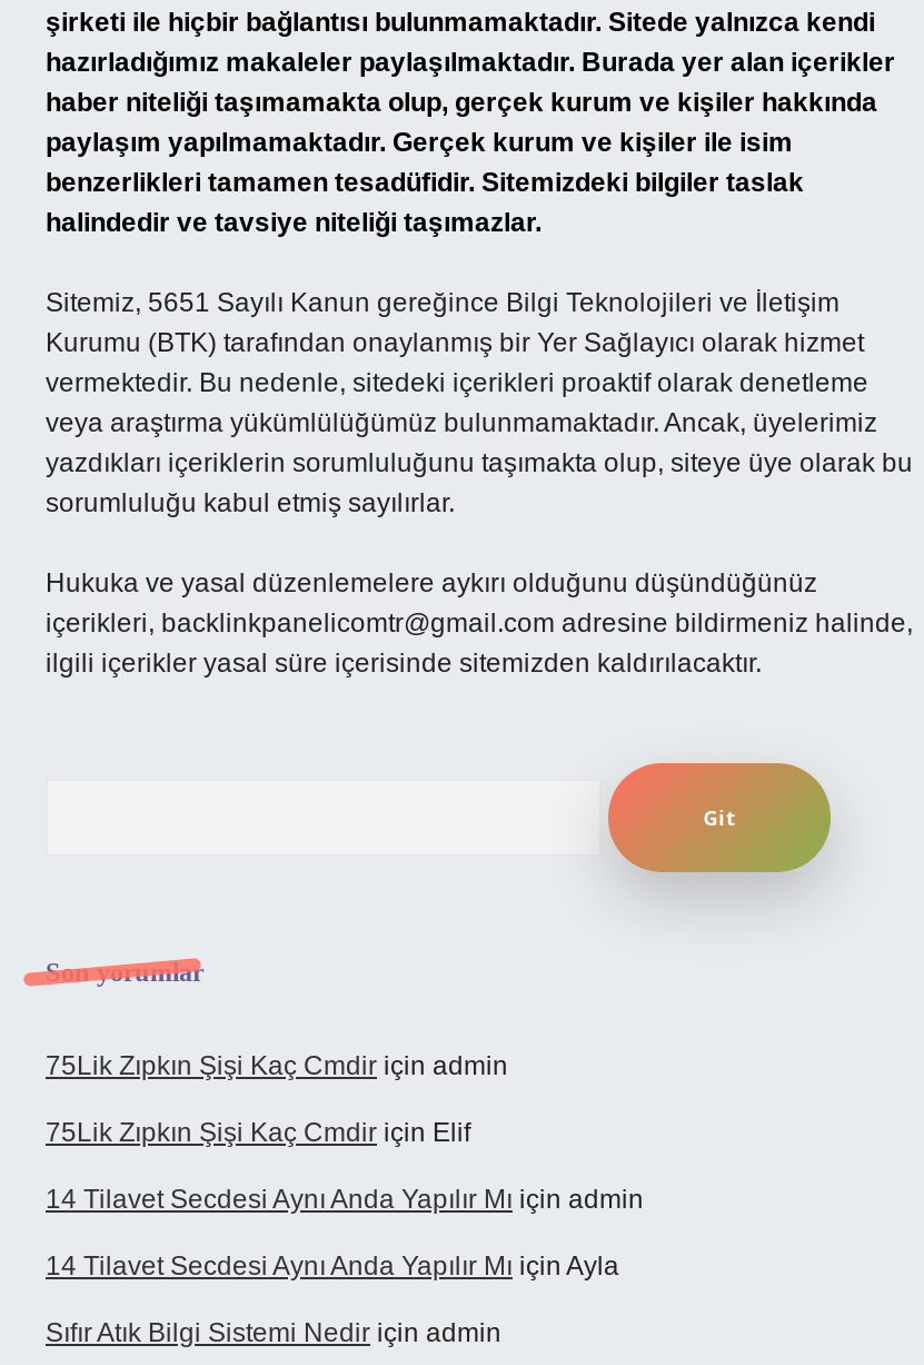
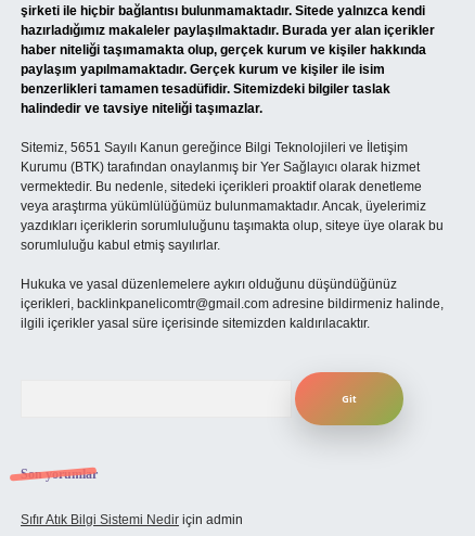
[46,1050,644,1282] 75Lik Zıpkın Şişi Kaç Cmdir için admin | 75Lik Zıpkın Şişi Kaç Cmdir için Elif | 14 Tilavet Secdesi Aynı Anda Yapılır Mı için admin | 14 Tilavet Secdesi Aynı Anda Yapılır Mı için Ayla -> none

